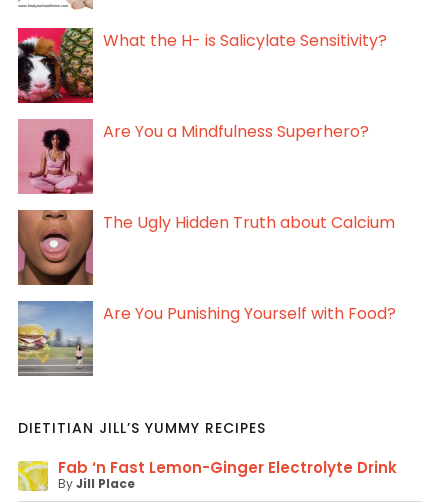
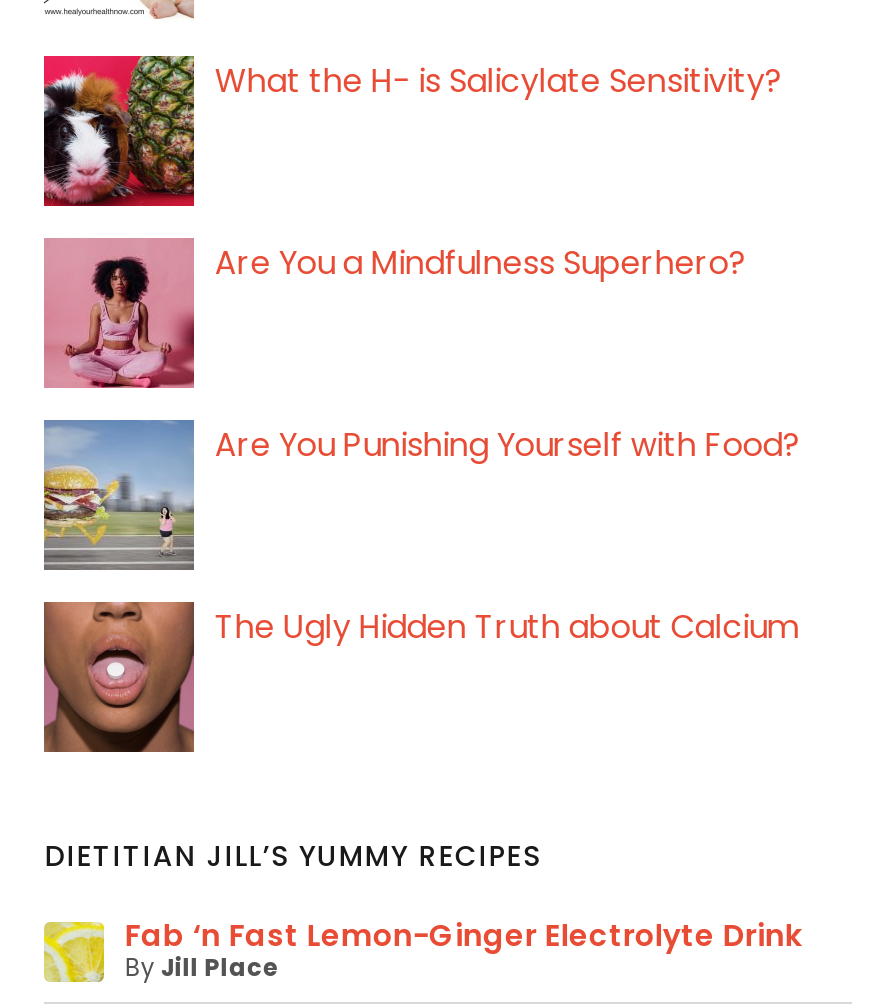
moved [17,208,395,286] -> [42,598,799,754]: [image] | The Ugly Hidden Truth about Calcium
moved [17,300,396,376] -> [42,418,801,570]: [image] | Are You Punishing Yourself with Food?

